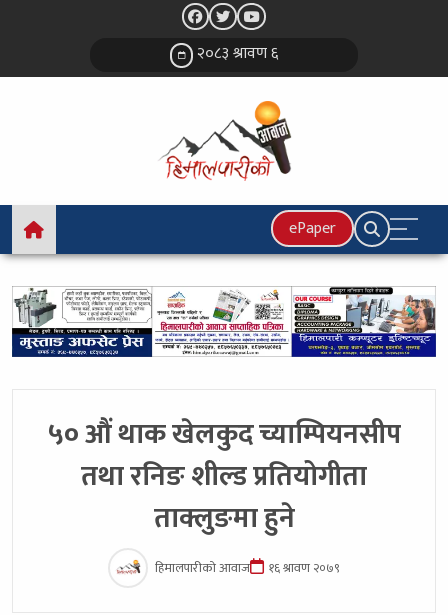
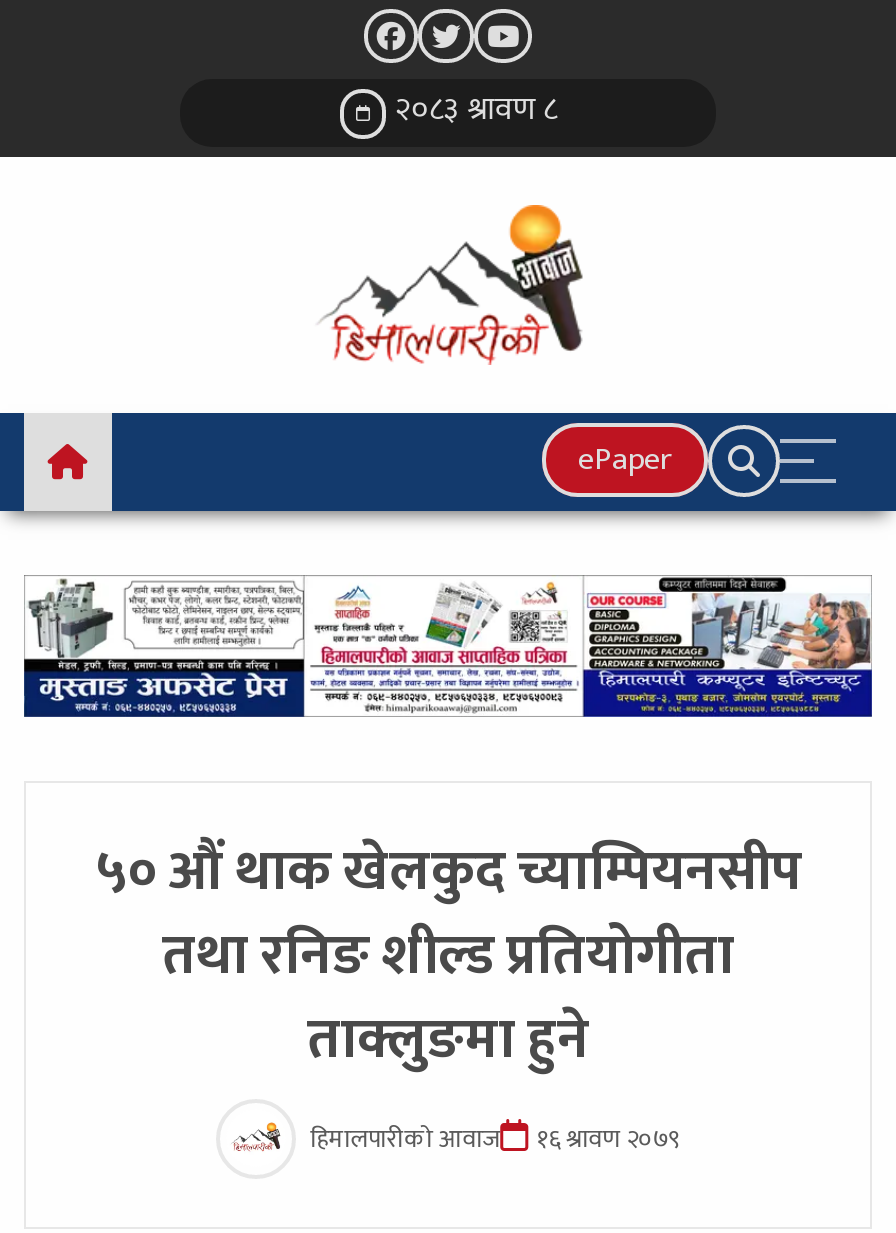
[197,40,278,67] २०८३ श्रावण ६ -> [395,84,557,138] २०८३ श्रावण ८

